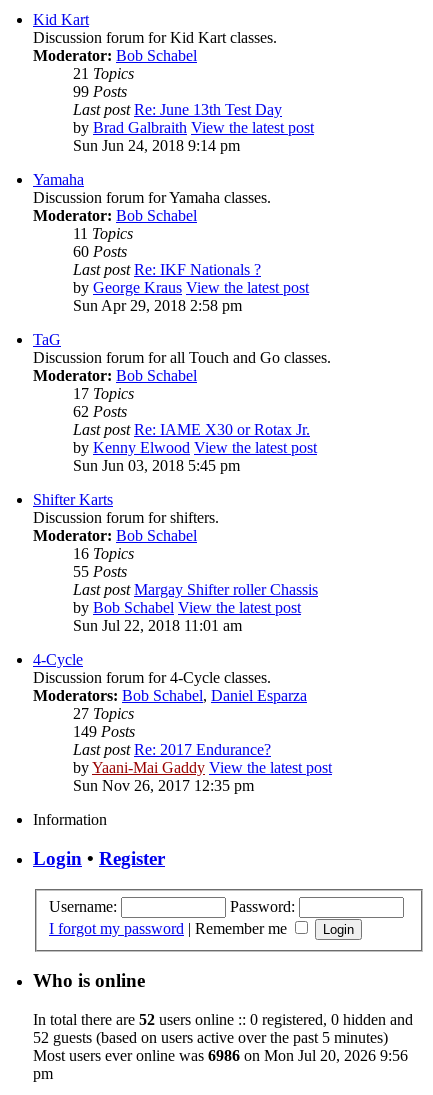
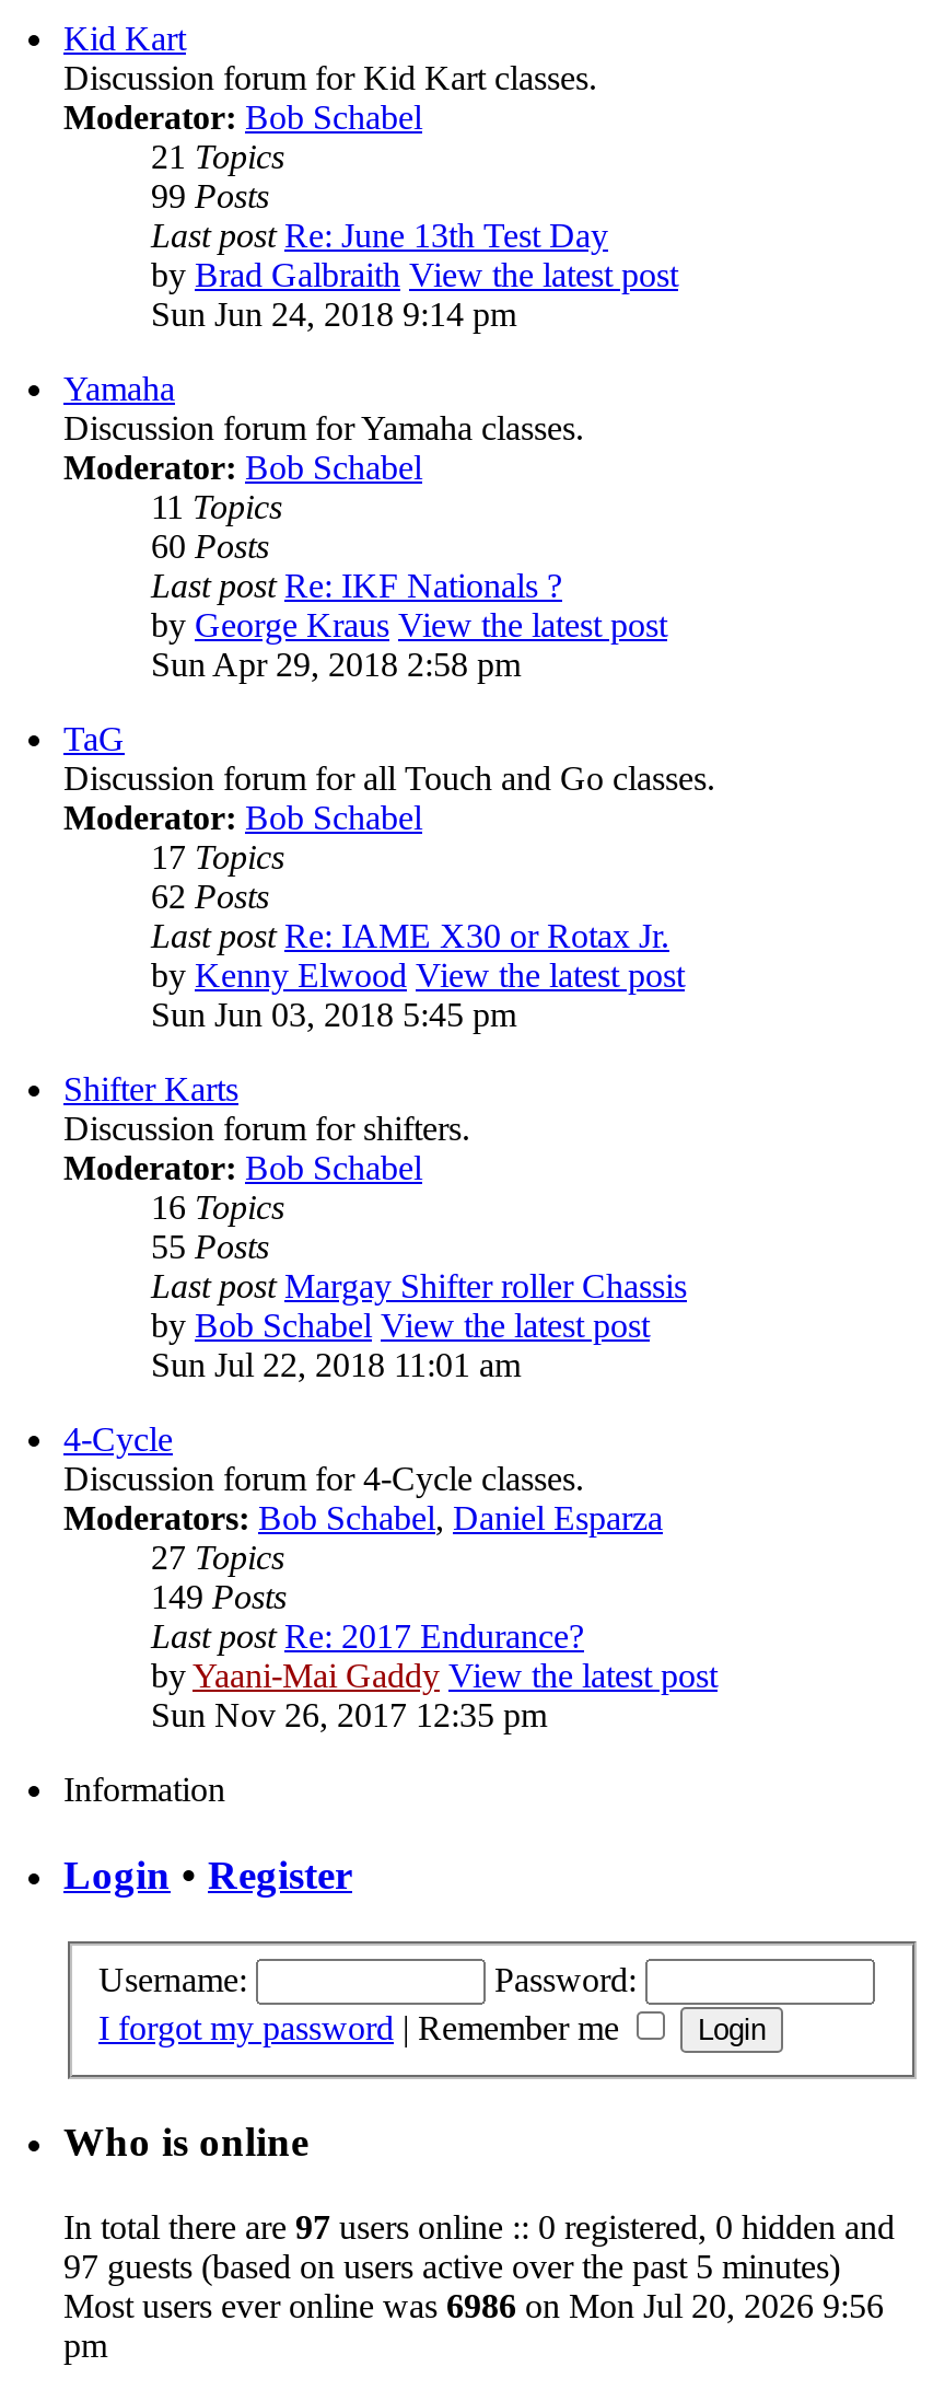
[33,1011,413,1028] In total there are 52 users online :: 0 registered, 0 hidden and -> [63,2208,895,2245] In total there are 97 users online :: 0 registered, 0 hidden and
[33,1029,388,1046] 52 guests (based on users active over the past 5 minutes) -> [63,2248,840,2285] 97 guests (based on users active over the past 5 minutes)

